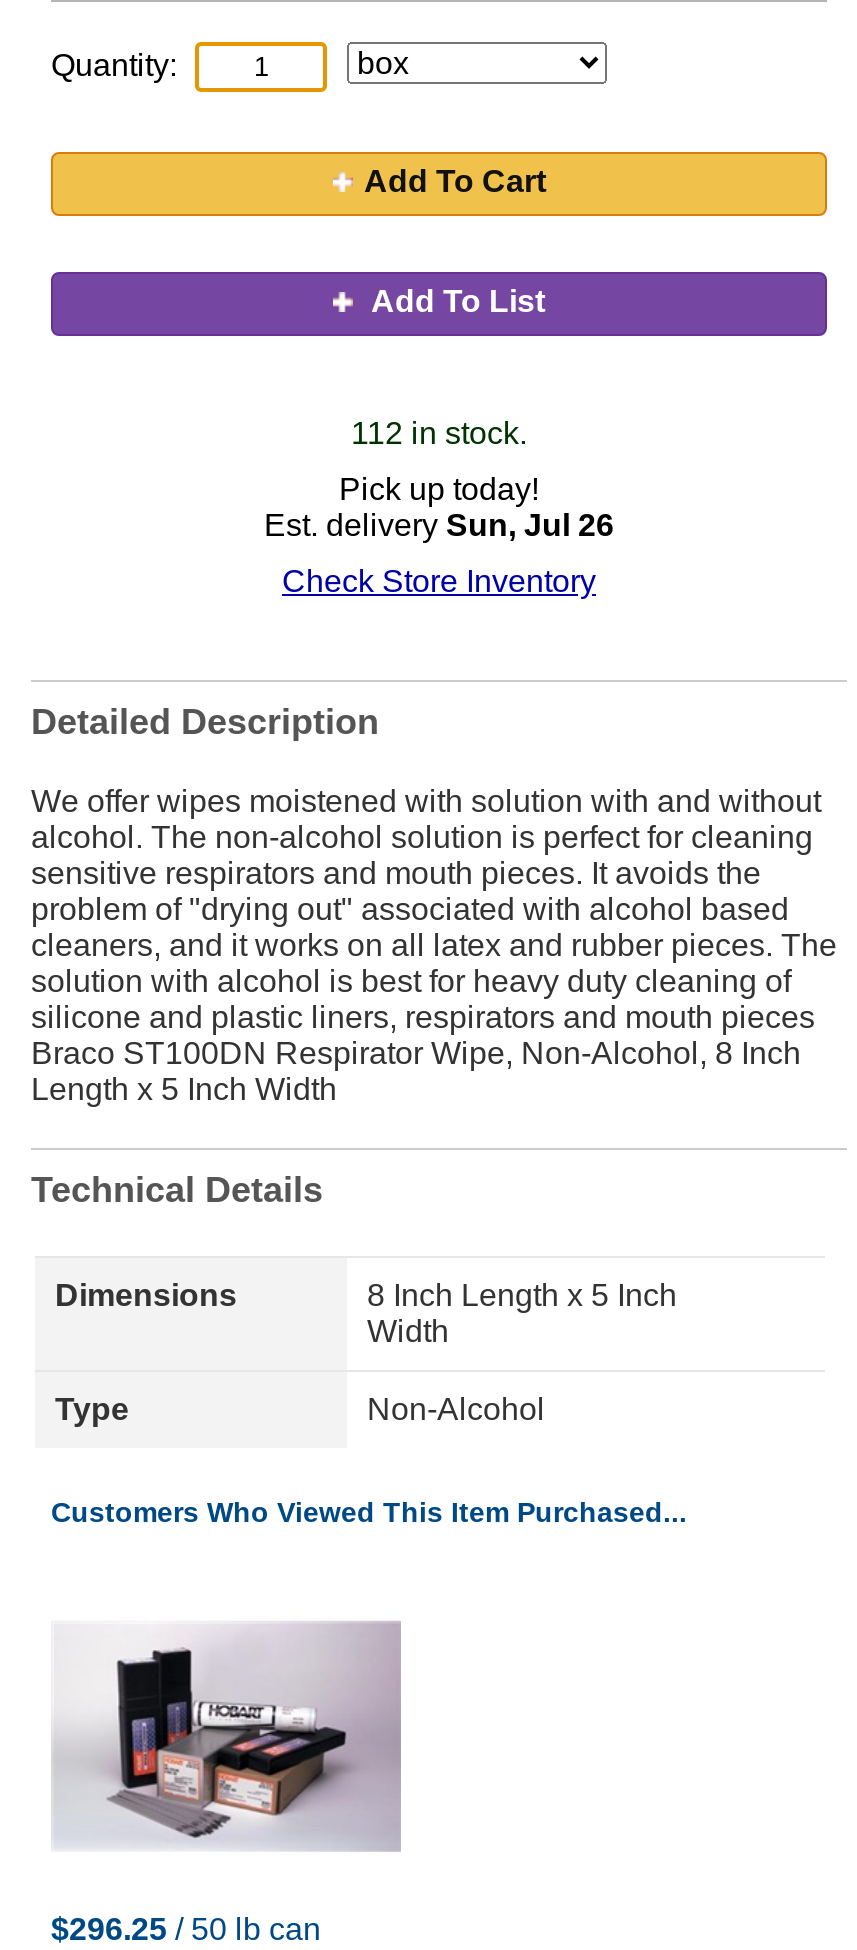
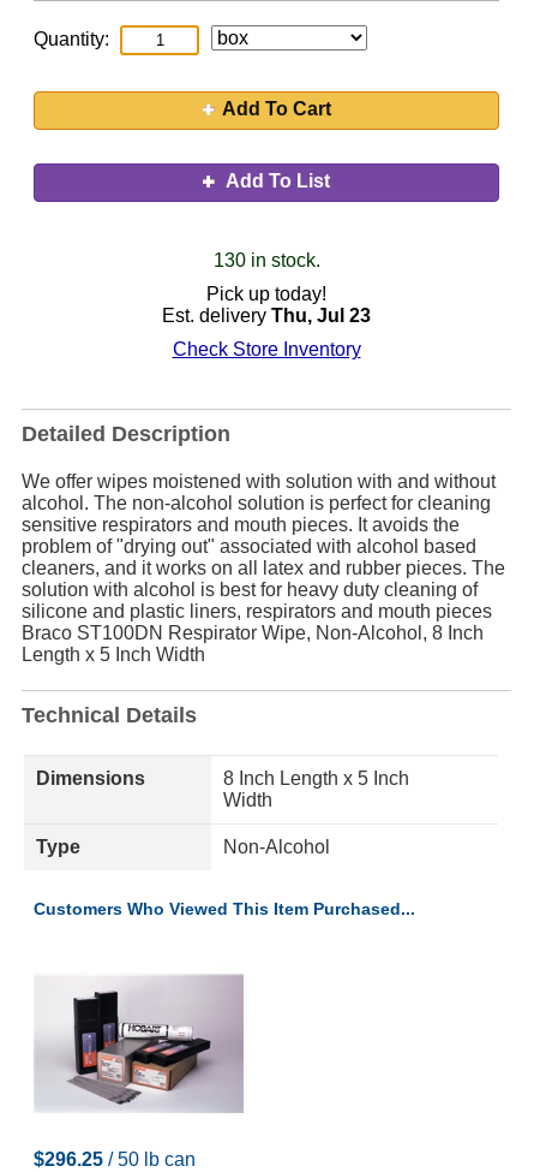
[351,416,527,450] 112 in stock. -> [213,250,320,270] 130 in stock.
[264,508,614,542] Est. delivery Sun, Jul 26 -> [162,305,371,326] Est. delivery Thu, Jul 23

